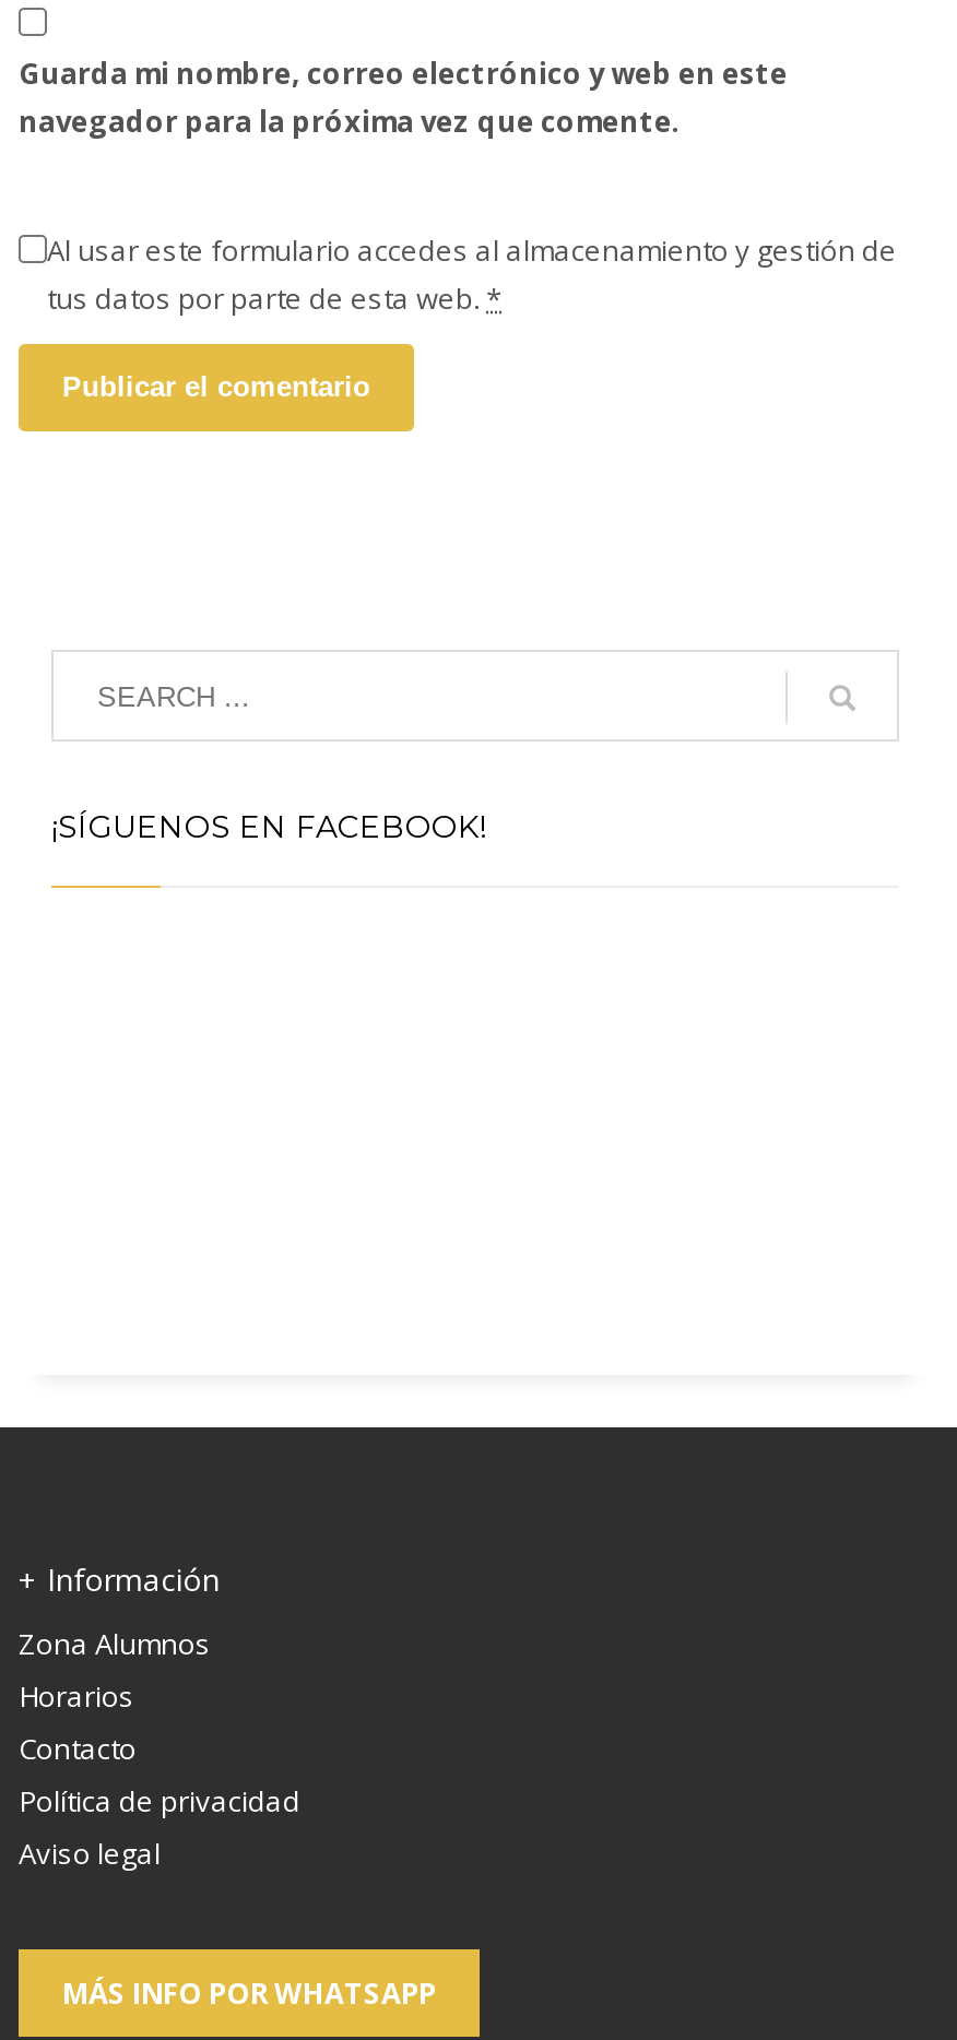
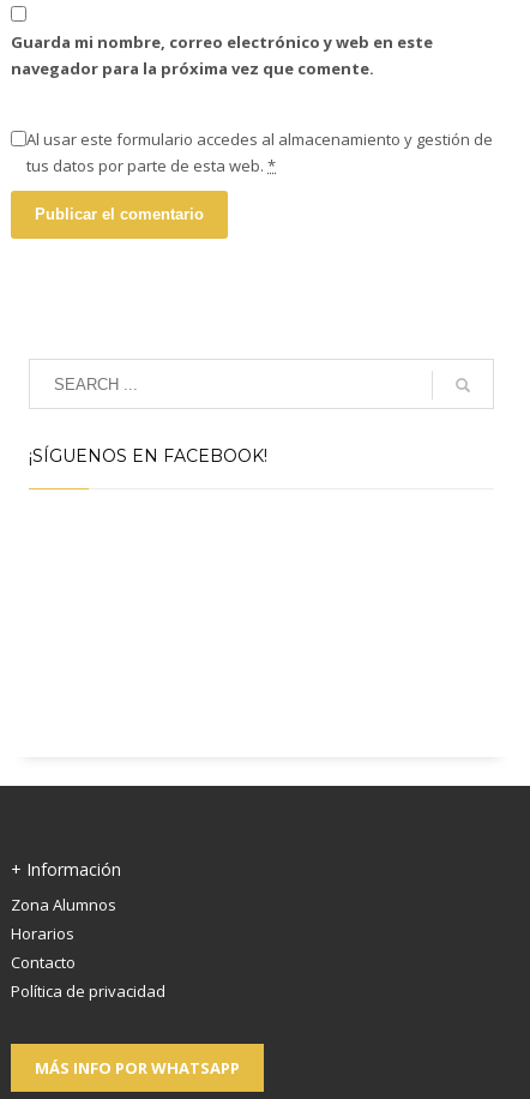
[19,1834,161,1873] Aviso legal -> none

